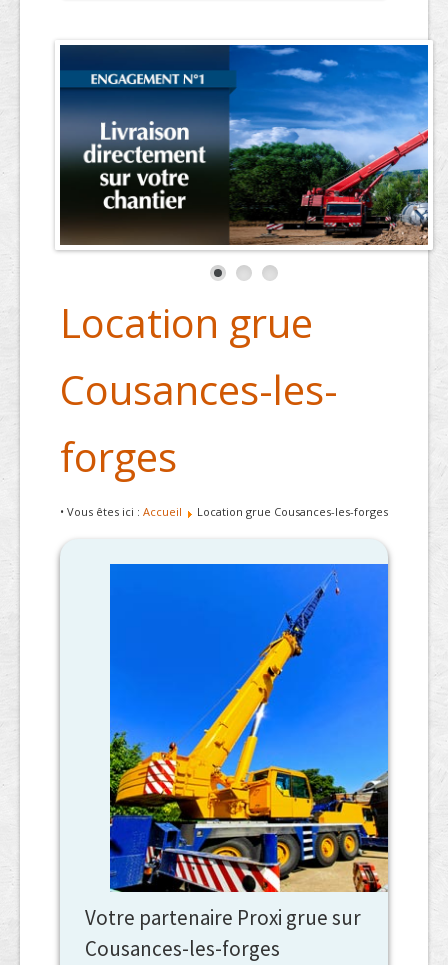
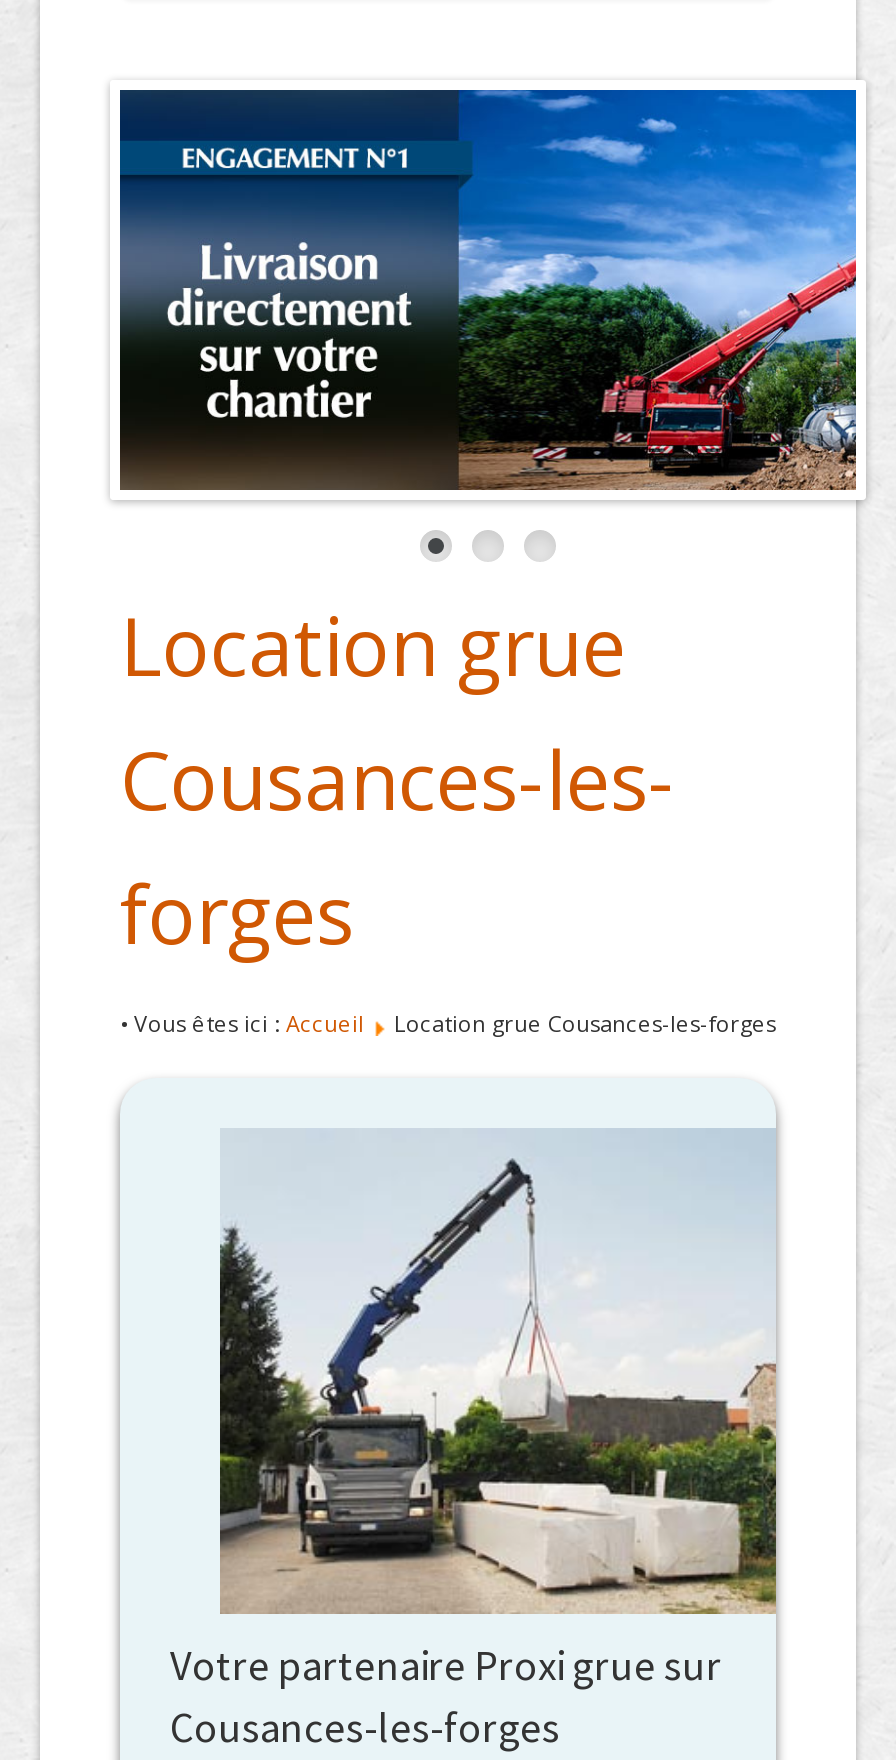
[109,563,389,893] [image] -> [218,1128,778,1614] [image]

